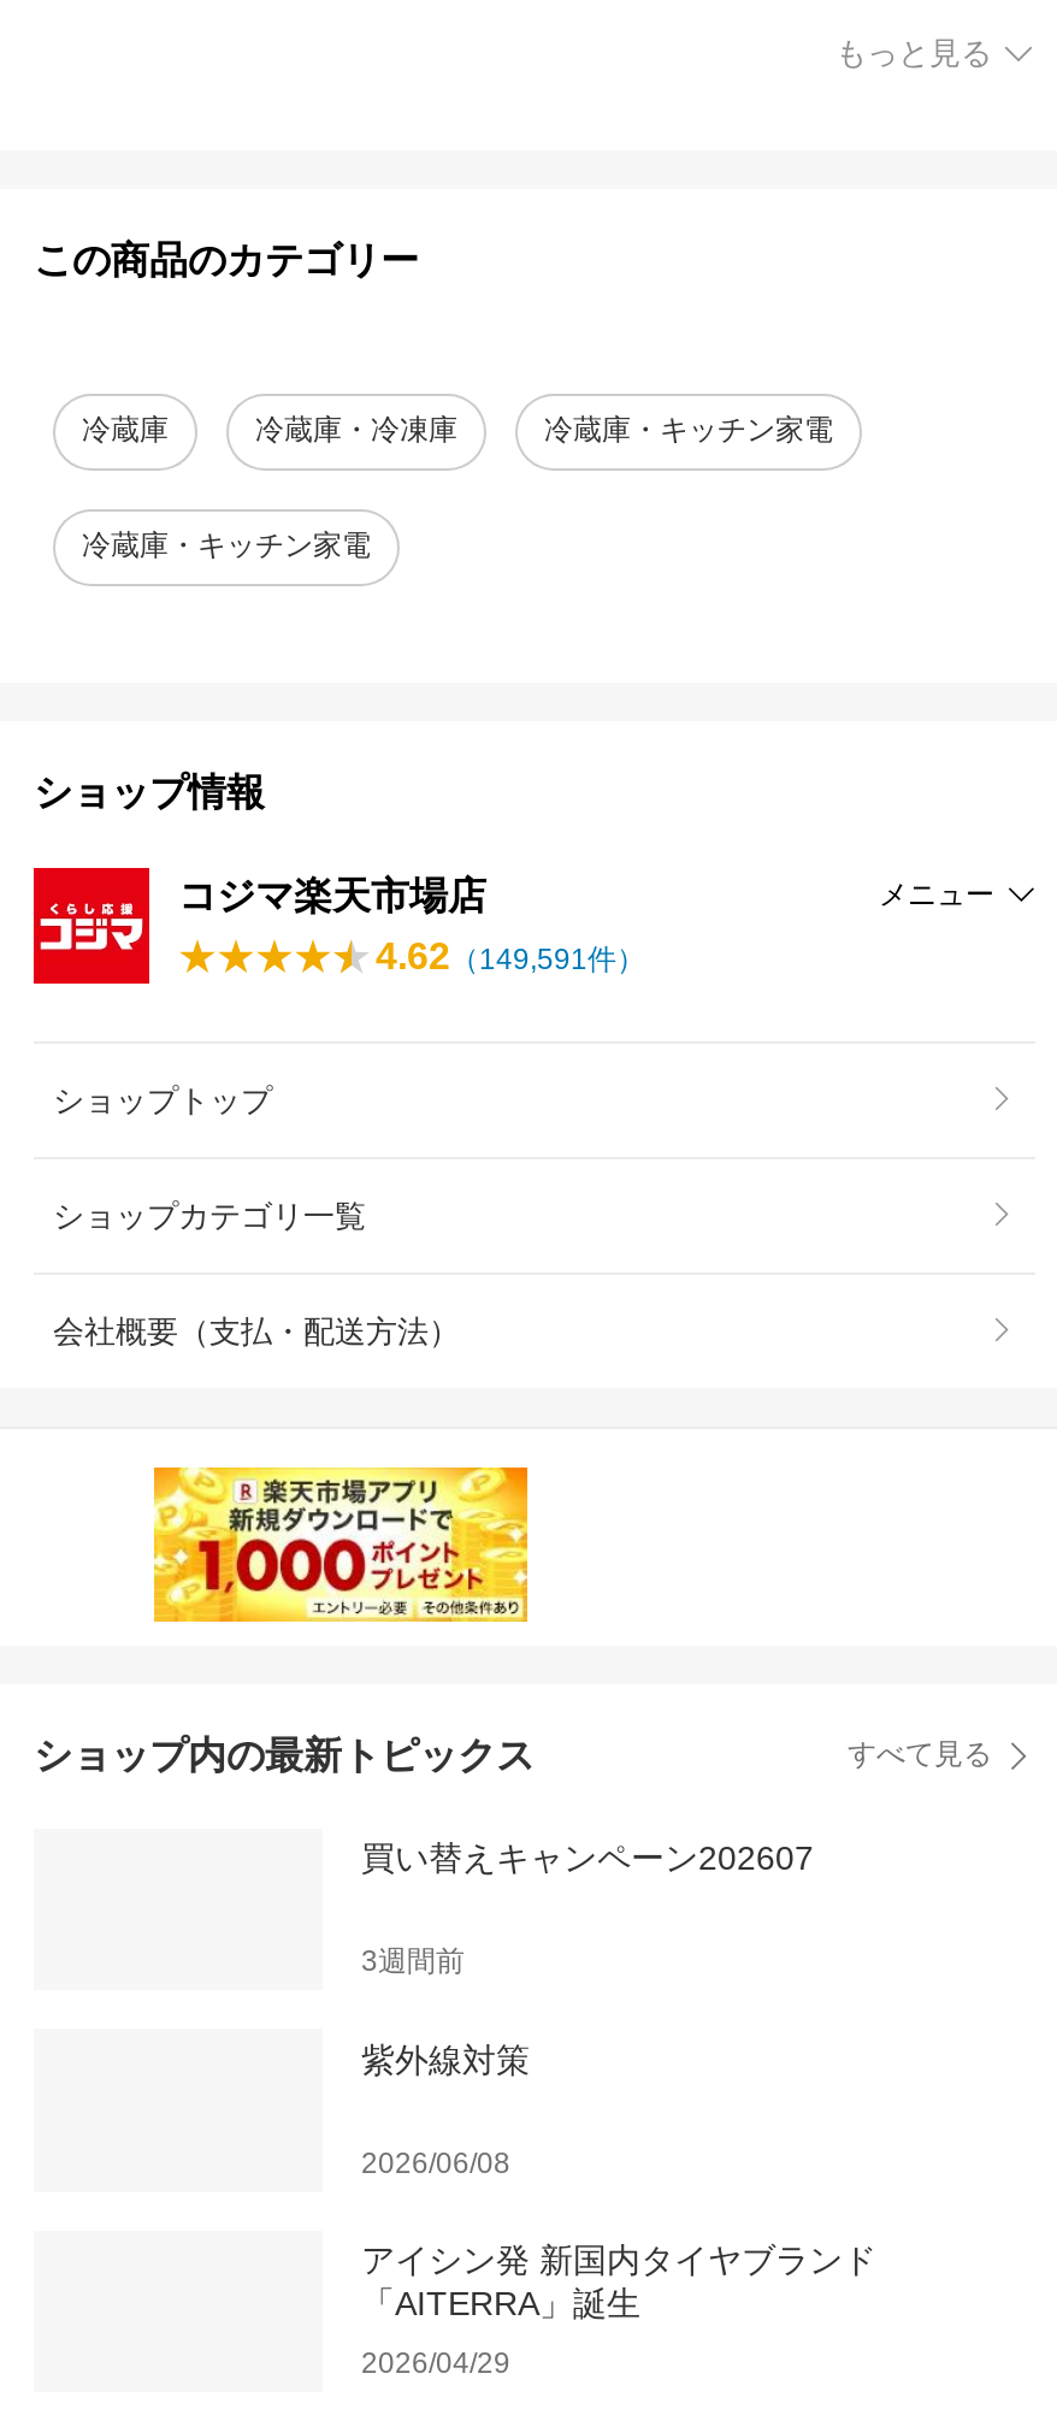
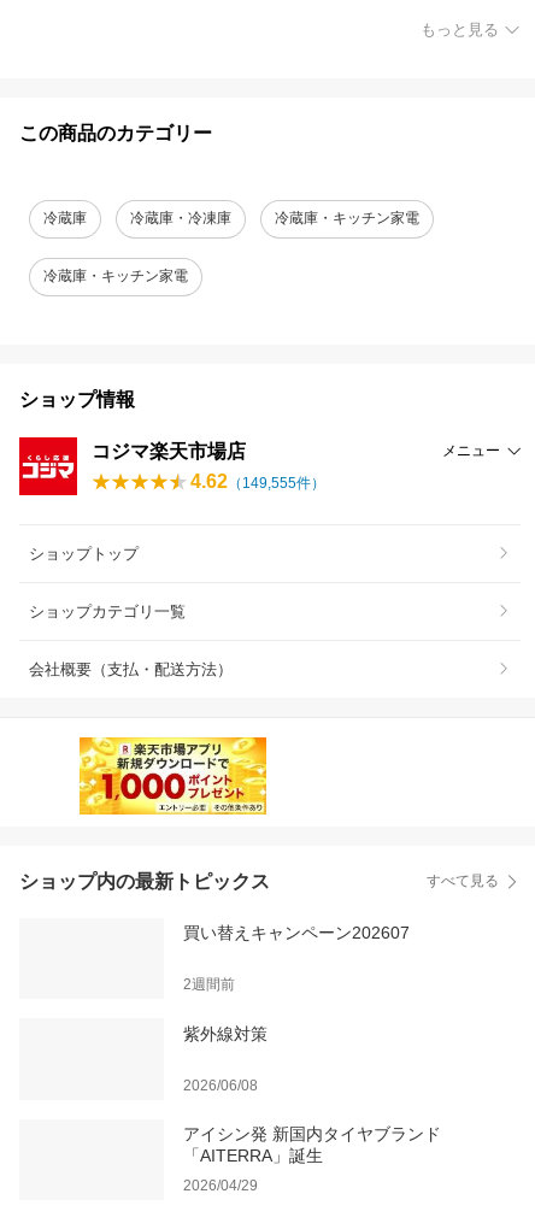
[376,935,645,976] 4.62（149,591件） -> [190,471,325,491] 4.62（149,555件）
[361,1945,465,1979] 3週間前 -> [183,976,235,993] 2週間前

